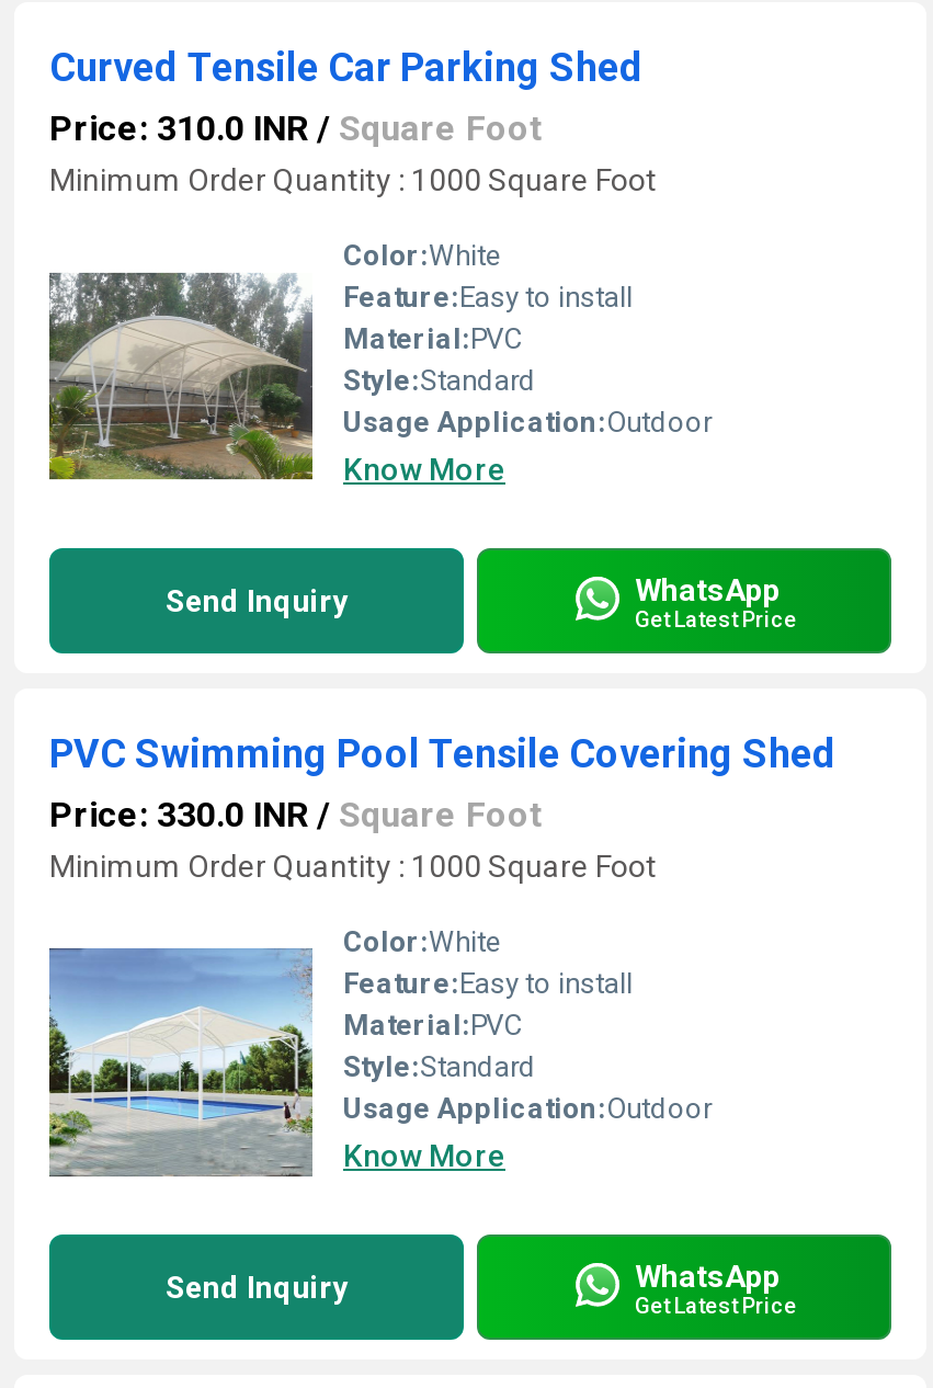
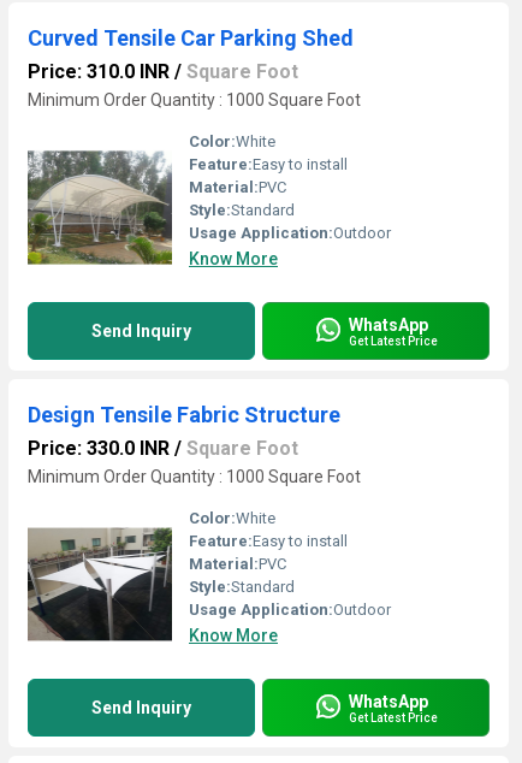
[49,730,837,776] PVC Swimming Pool Tensile Covering Shed -> [28,402,340,427] Design Tensile Fabric Structure
[47,945,315,1180] [image] -> [28,521,173,647] [image]

